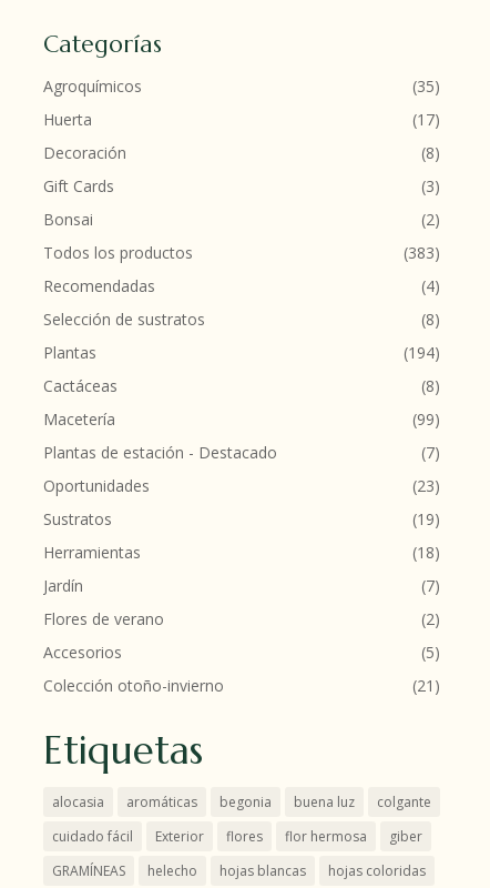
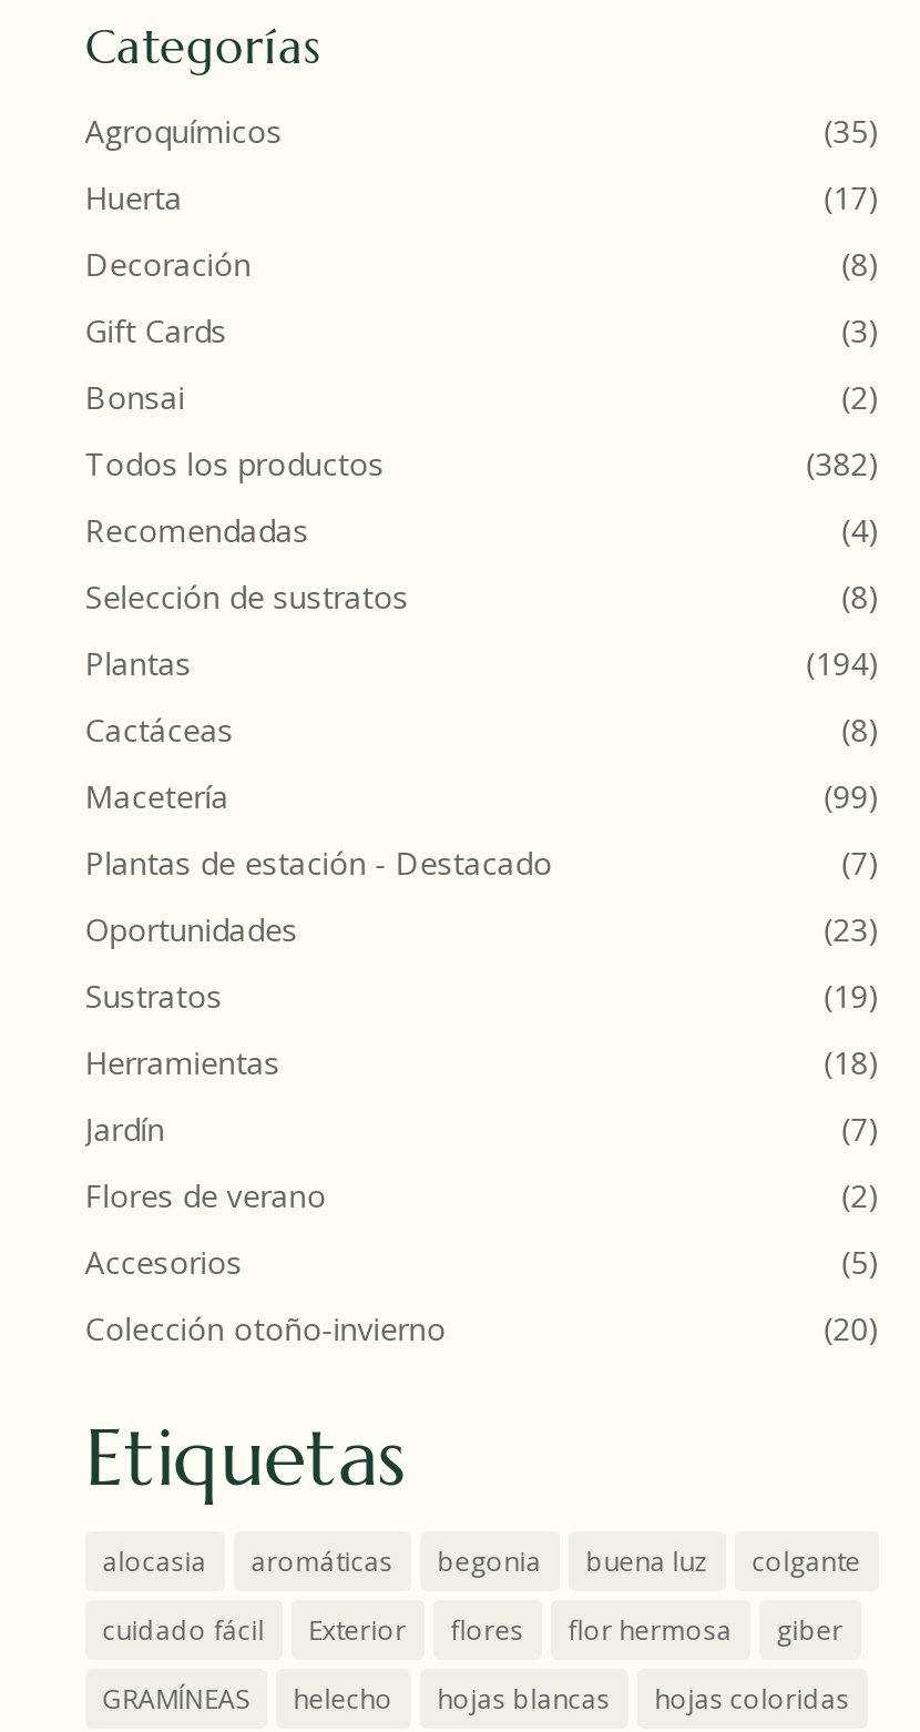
[404,242,440,263] (383) -> [806,444,879,486] (382)
[413,675,440,696] (21) -> [824,1308,879,1351] (20)

